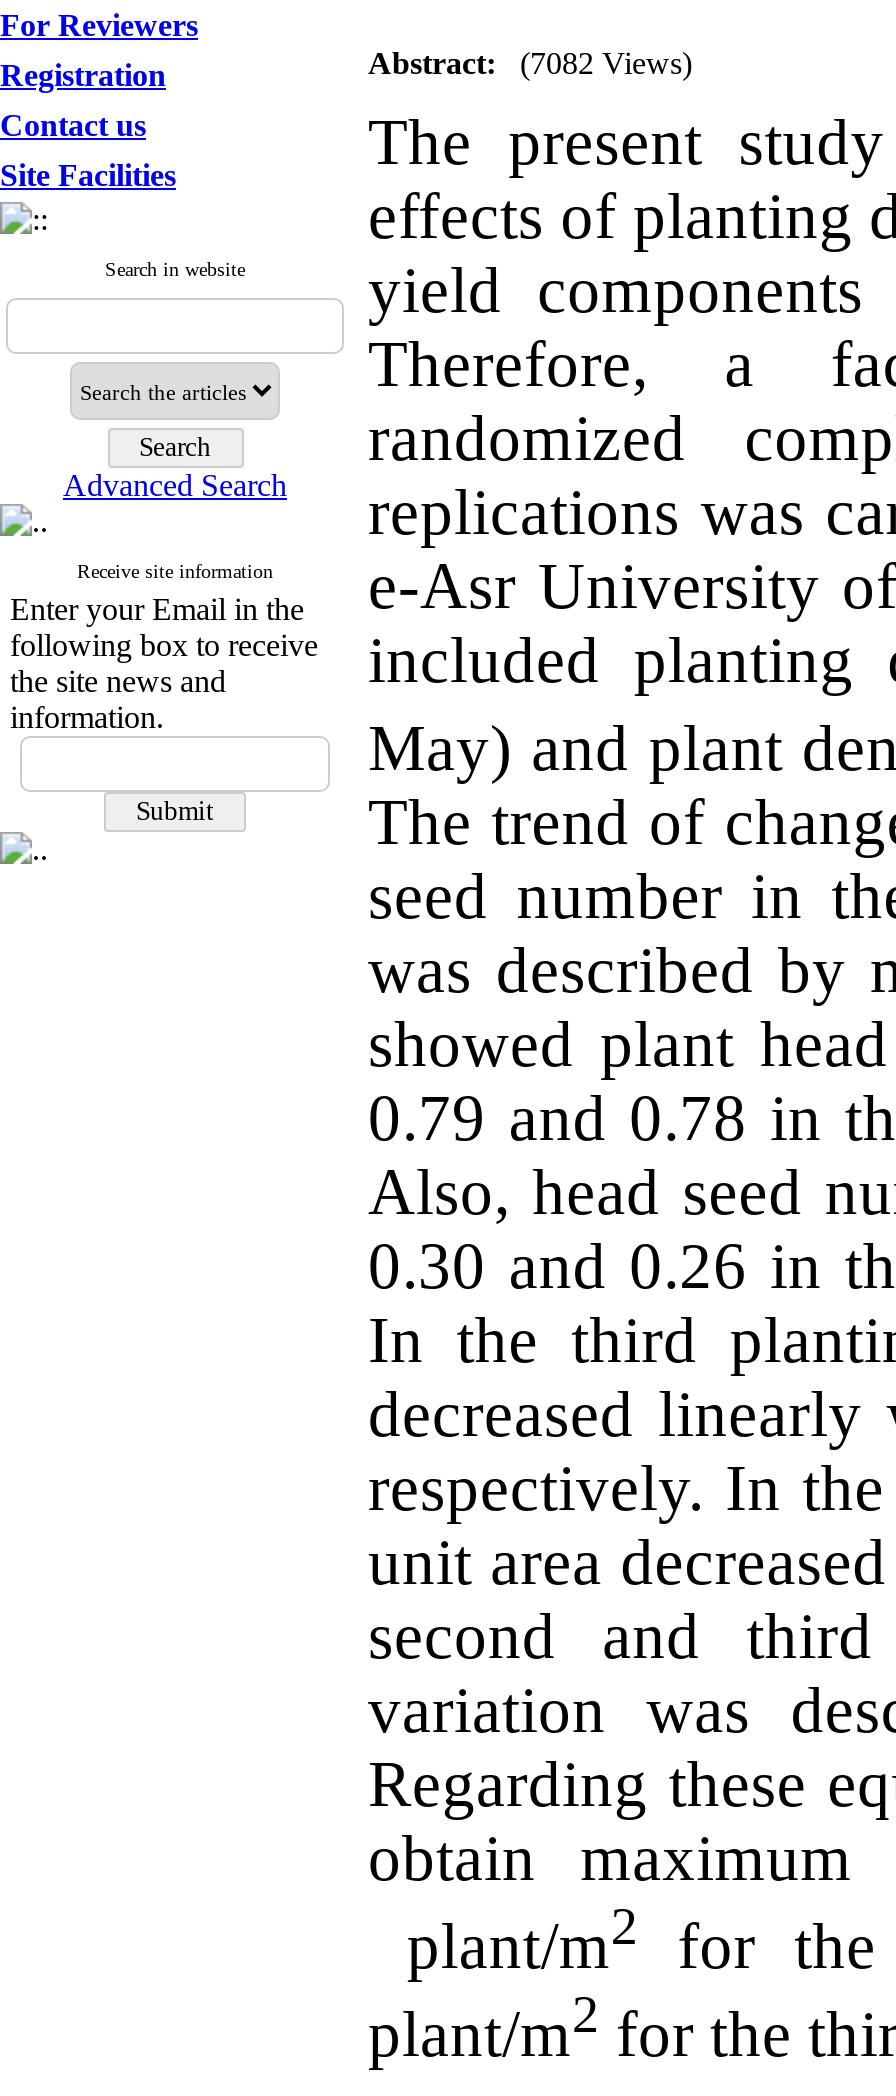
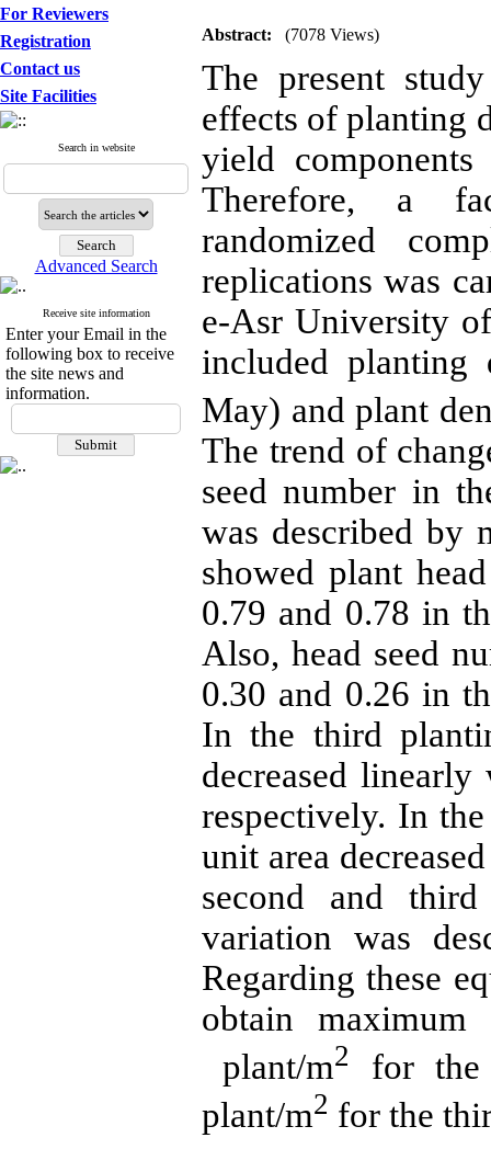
[368,46,692,80] Abstract: (7082 Views) -> [202,25,379,44] Abstract: (7078 Views)

